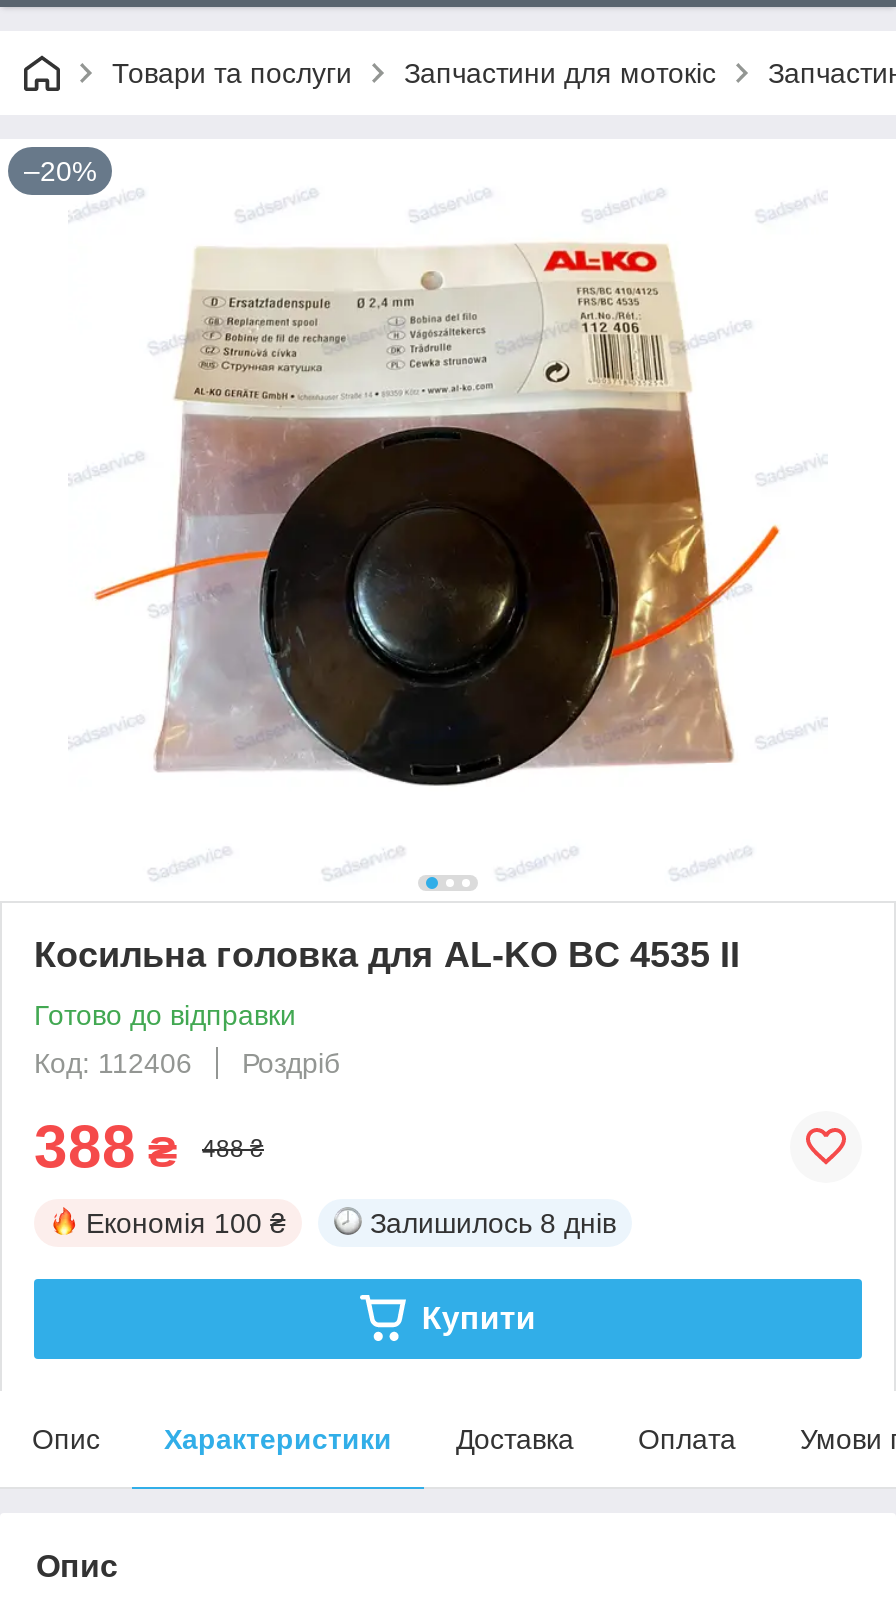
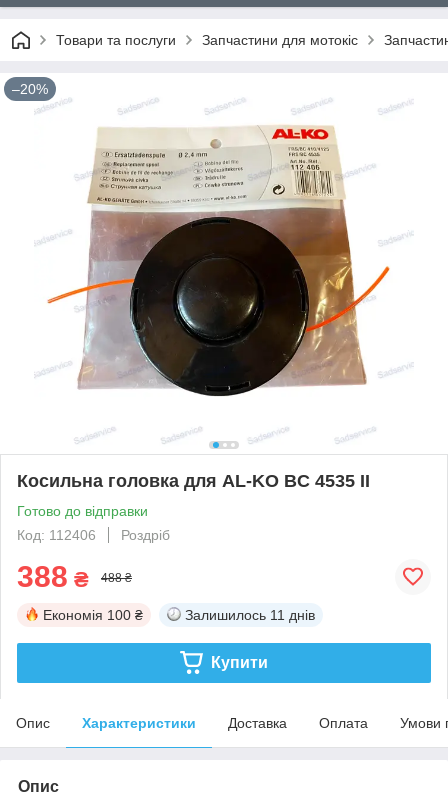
[370,1207,616,1239] Залишилось 8 днів -> [185,607,315,623] Залишилось 11 днів

